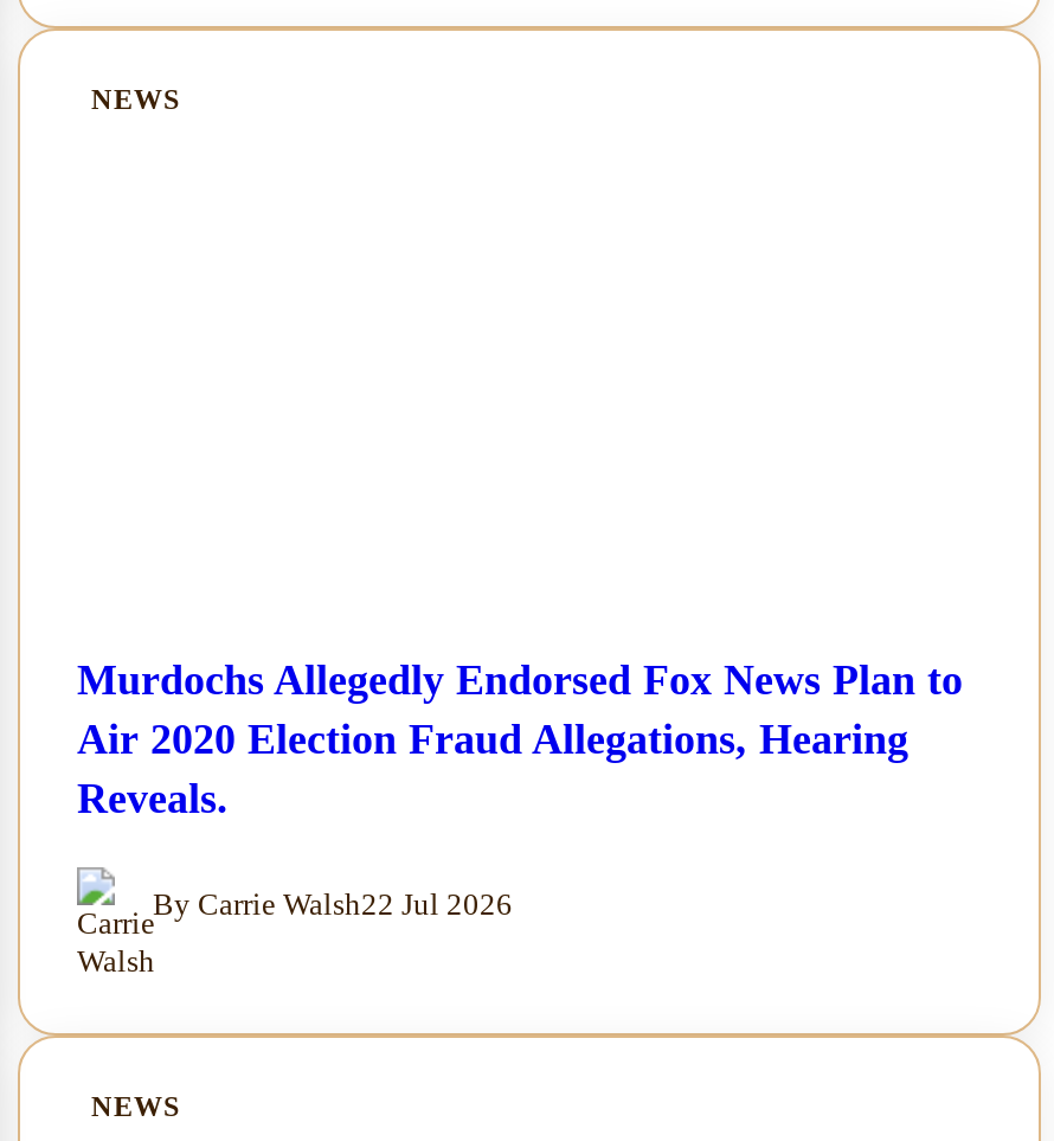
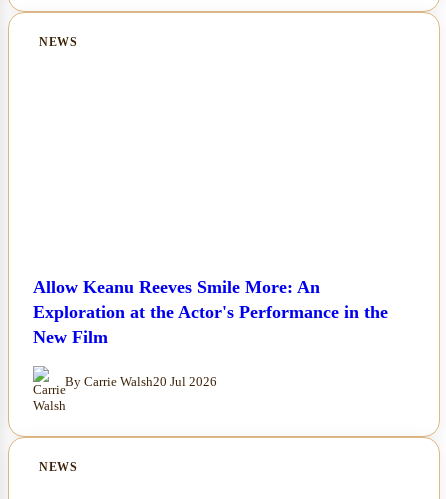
[77,655,963,821] Murdochs Allegedly Endorsed Fox News Plan to | Air 2020 Election Fraud Allegations, Hearing | Reveals. -> [33,276,388,346] Allow Keanu Reeves Smile More: An | Exploration at the Actor's Performance in the | New Film
[153,885,513,921] By Carrie Walsh22 Jul 2026 -> [65,373,217,388] By Carrie Walsh20 Jul 2026

